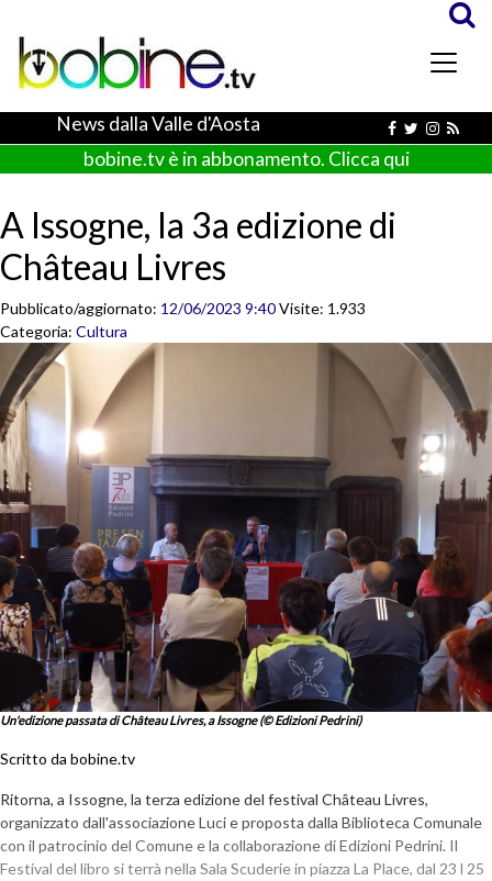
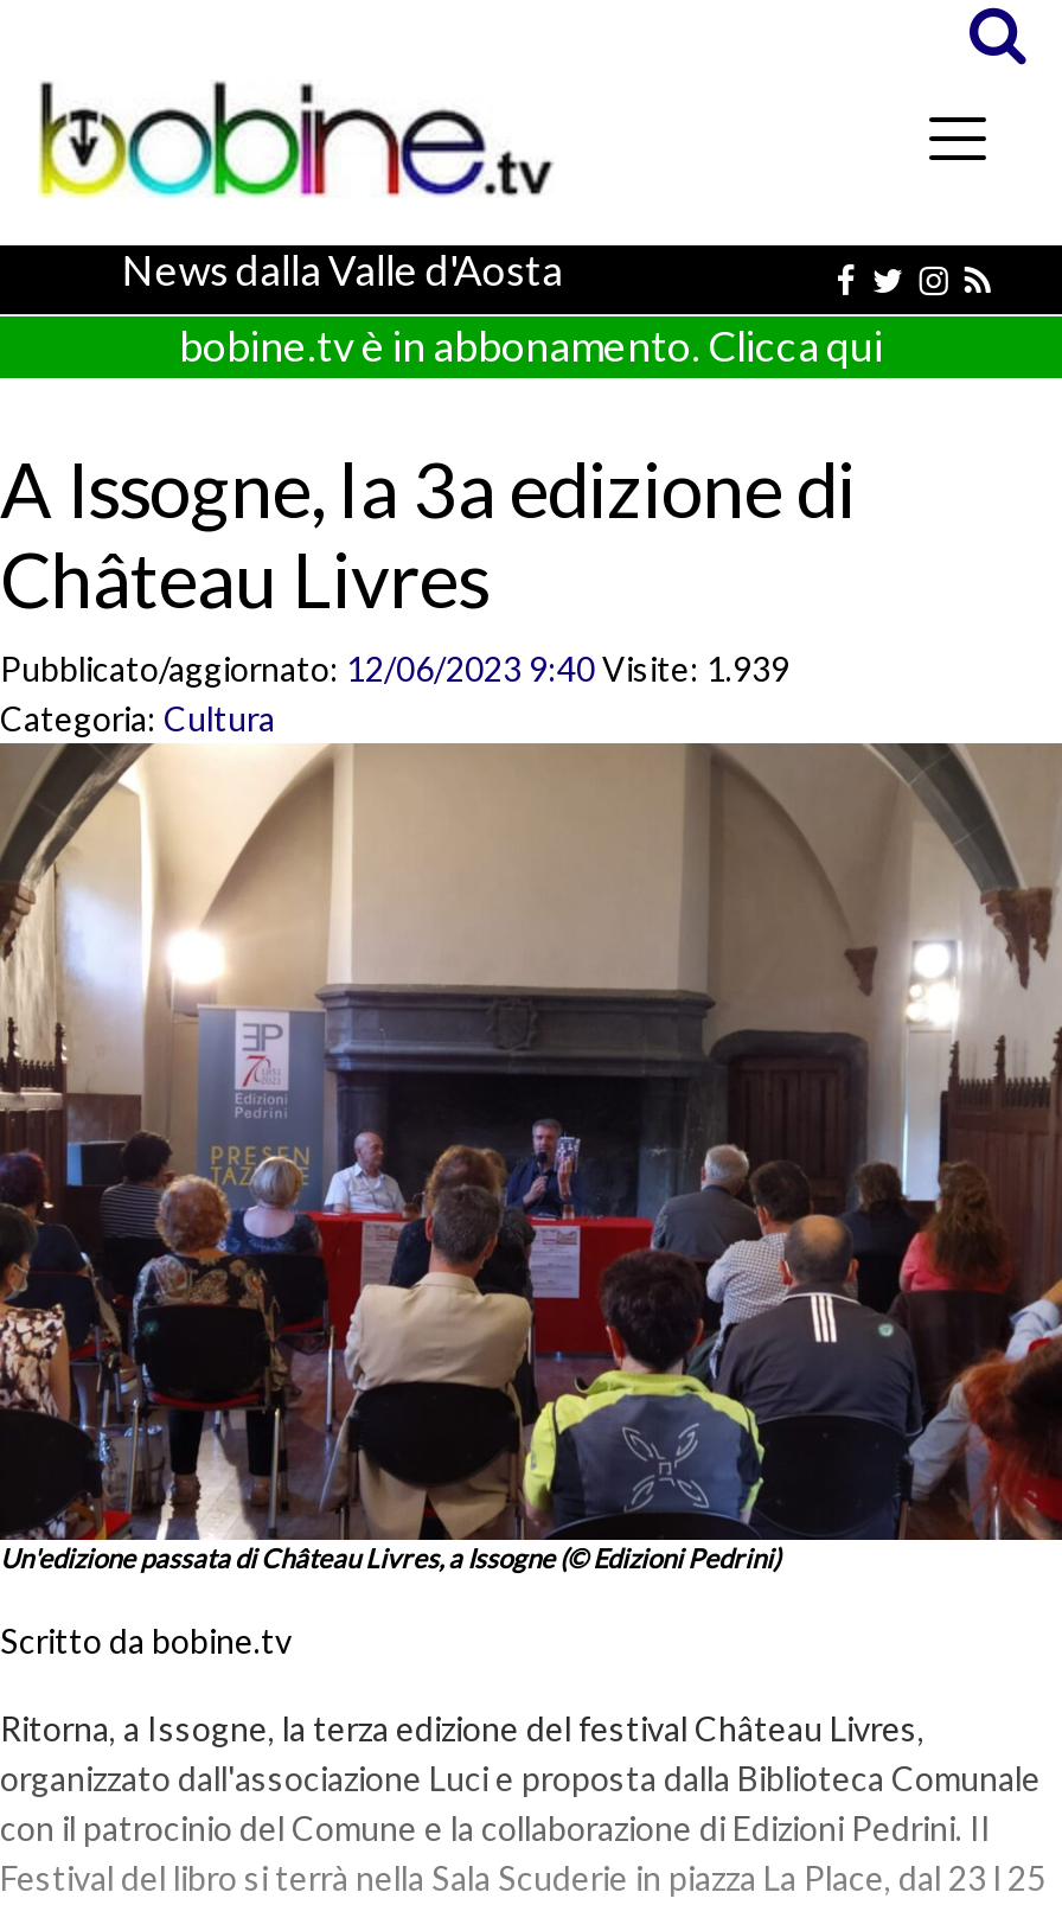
[0,299,366,317] Pubblicato/aggiornato: 12/06/2023 9:40 Visite: 1.933 -> [0,648,789,689] Pubblicato/aggiornato: 12/06/2023 9:40 Visite: 1.939

